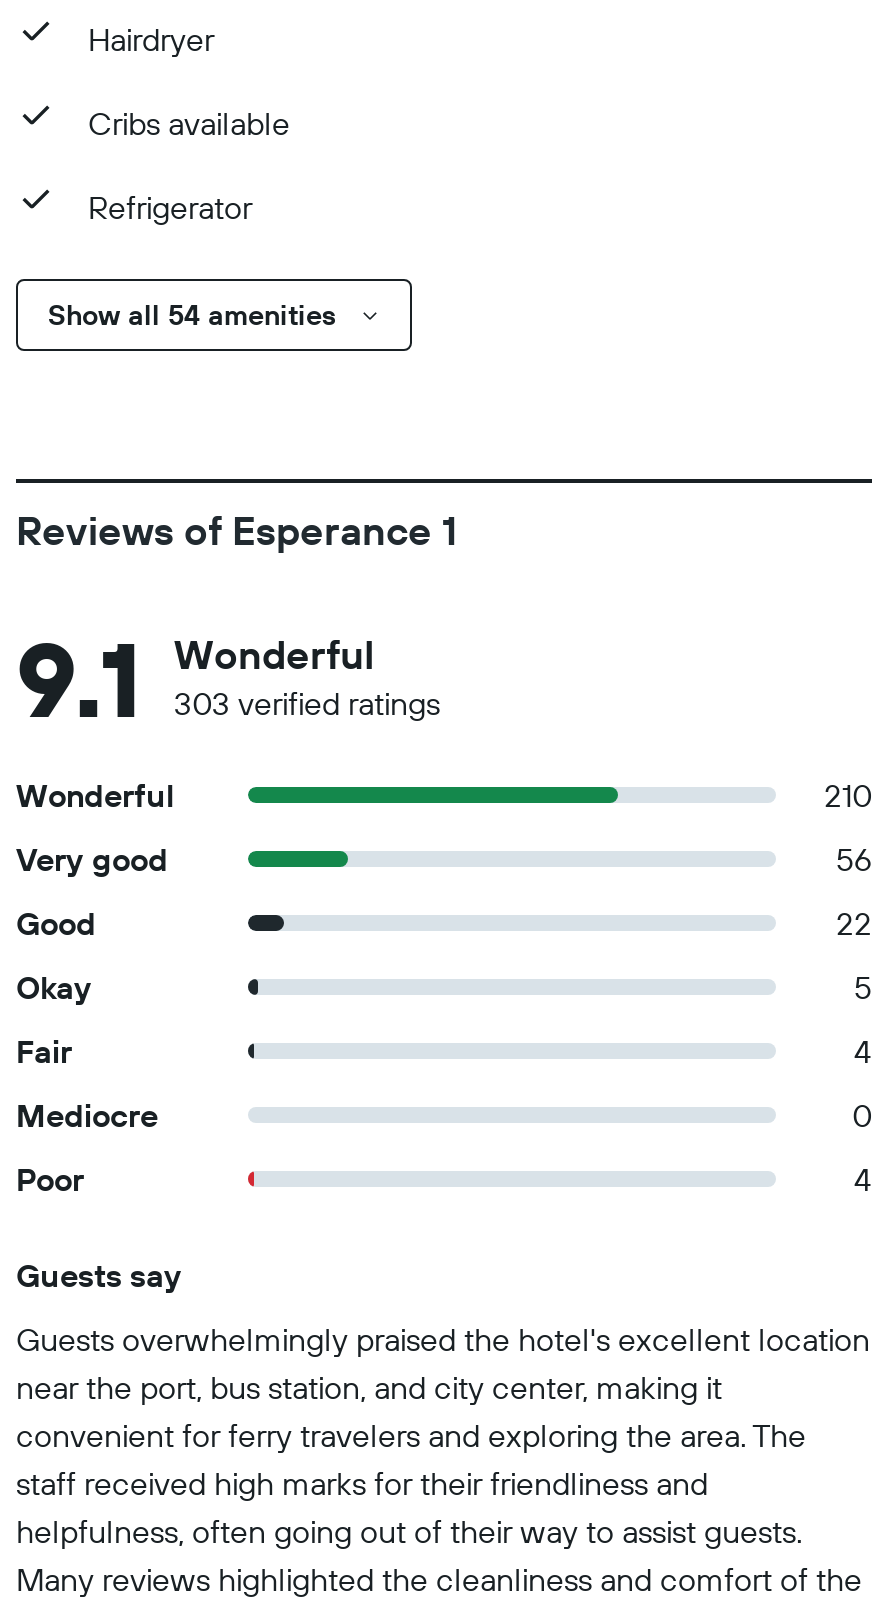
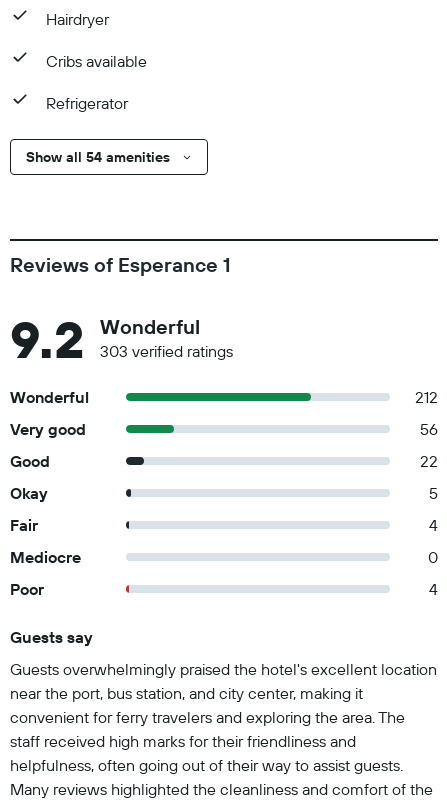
[16,613,440,745] 9.1 Wonderful 303 verified ratings -> [10,306,233,372] 9.2 Wonderful 303 verified ratings
[824,775,872,815] 210 -> [415,387,438,407] 212

